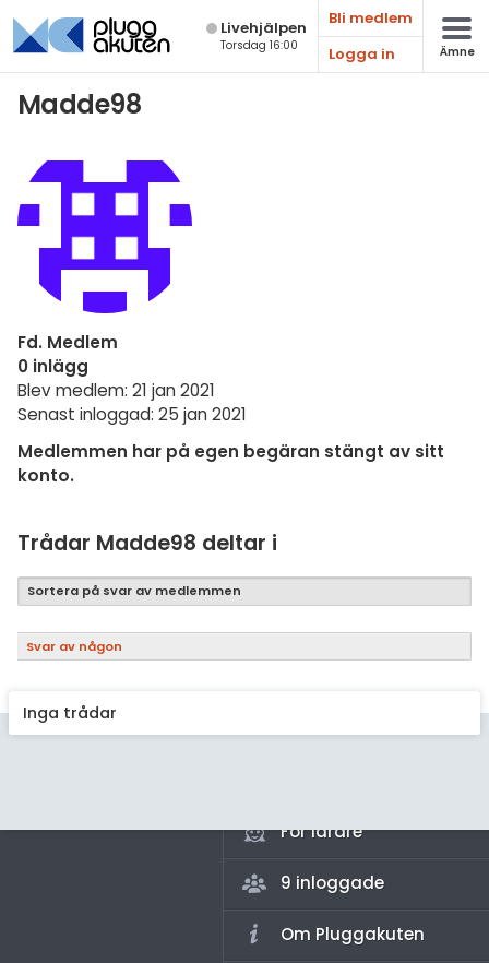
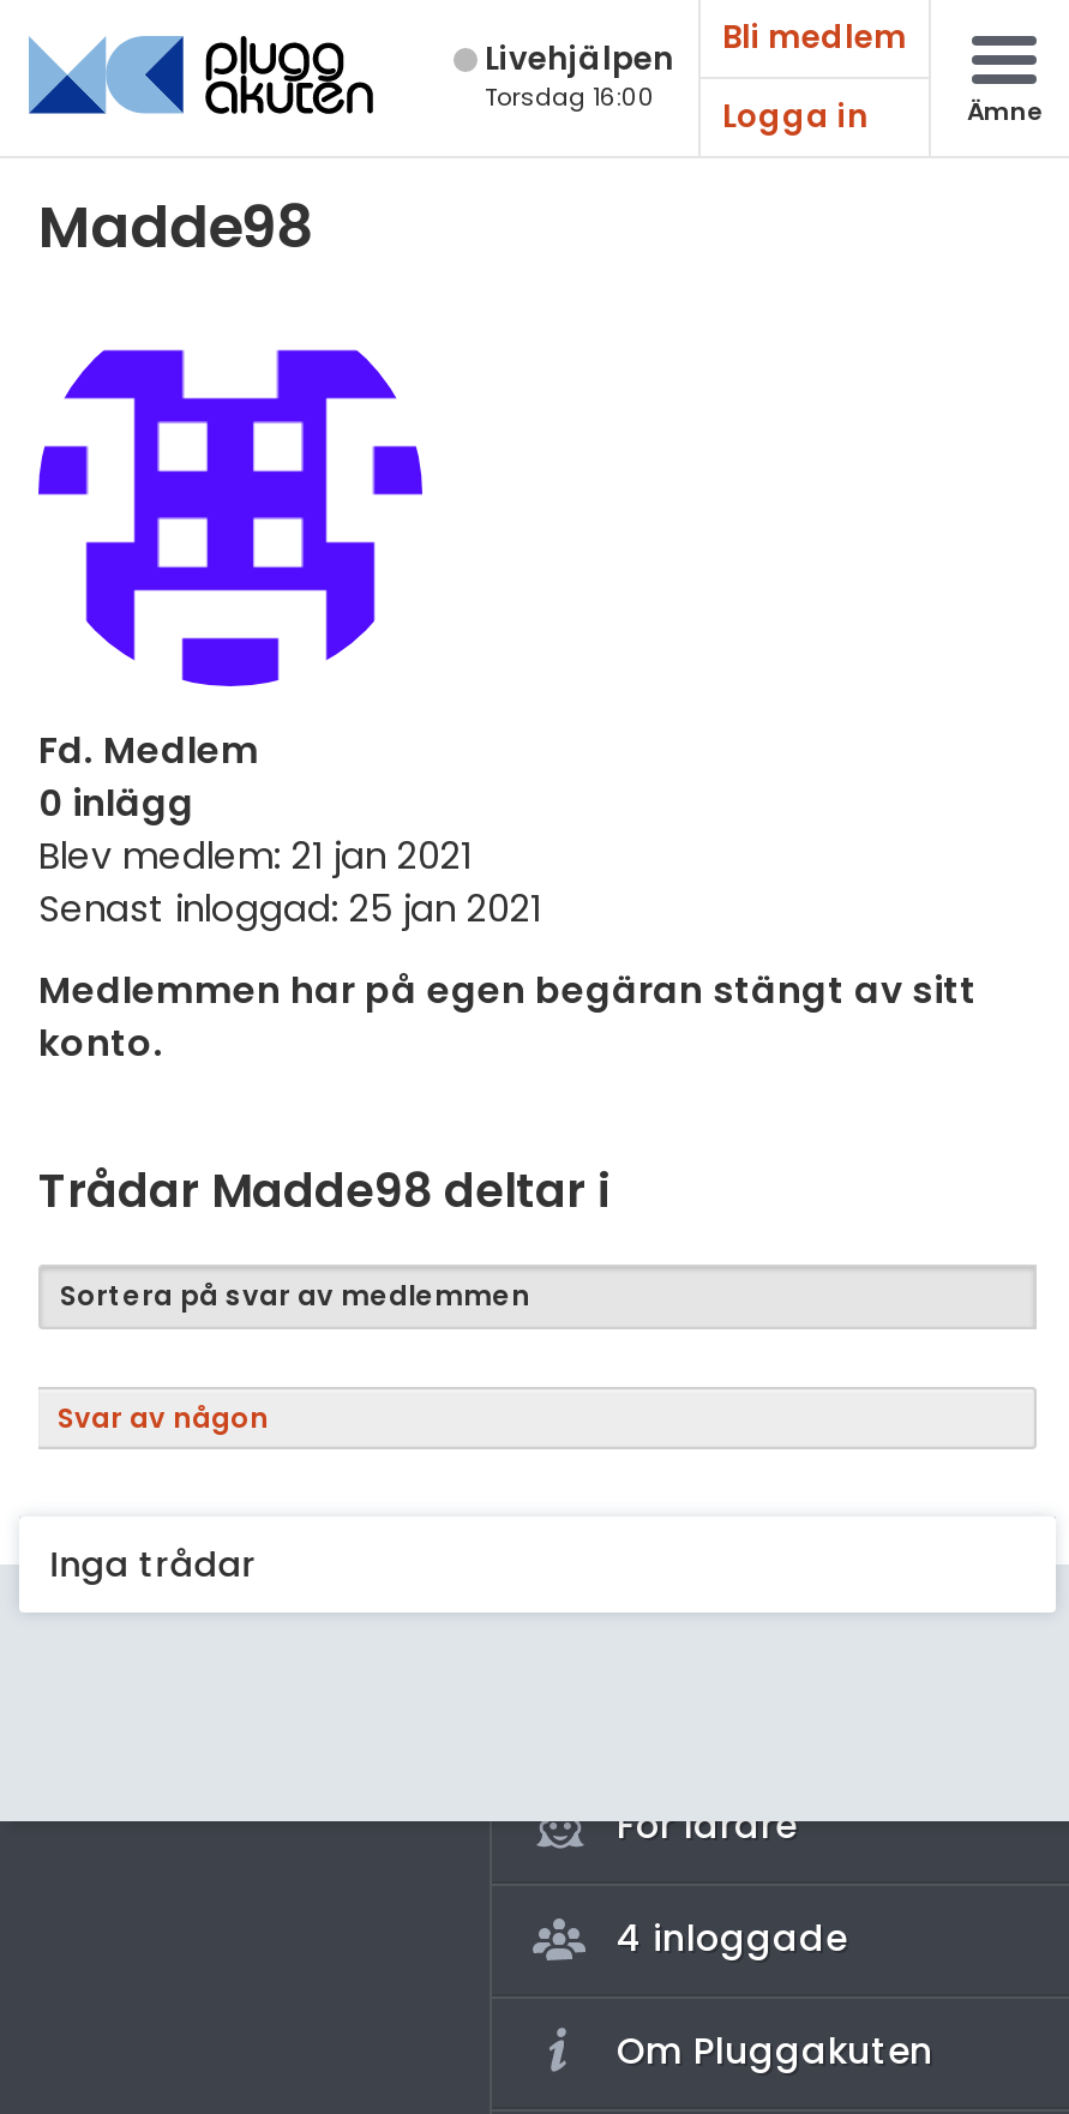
[281,871,384,894] 9 inloggade -> [617,1912,847,1963] 4 inloggade

